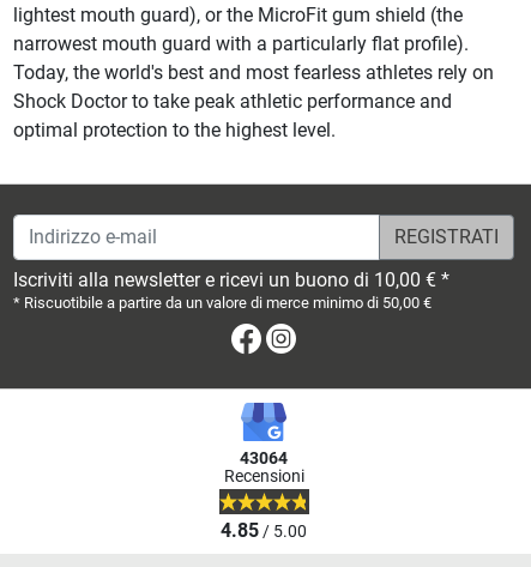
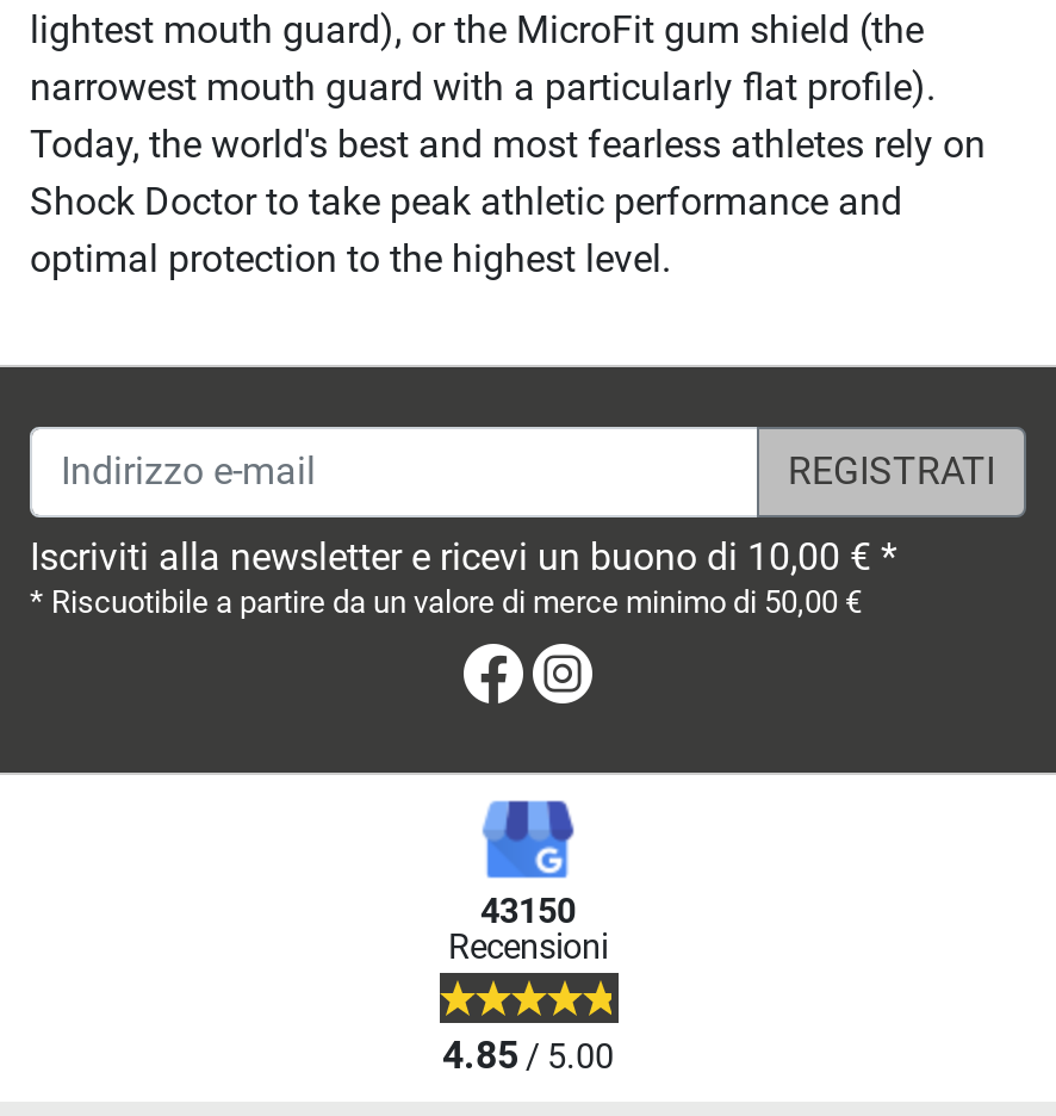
[240,448,288,468] 43064 -> [480,891,576,932] 43150

